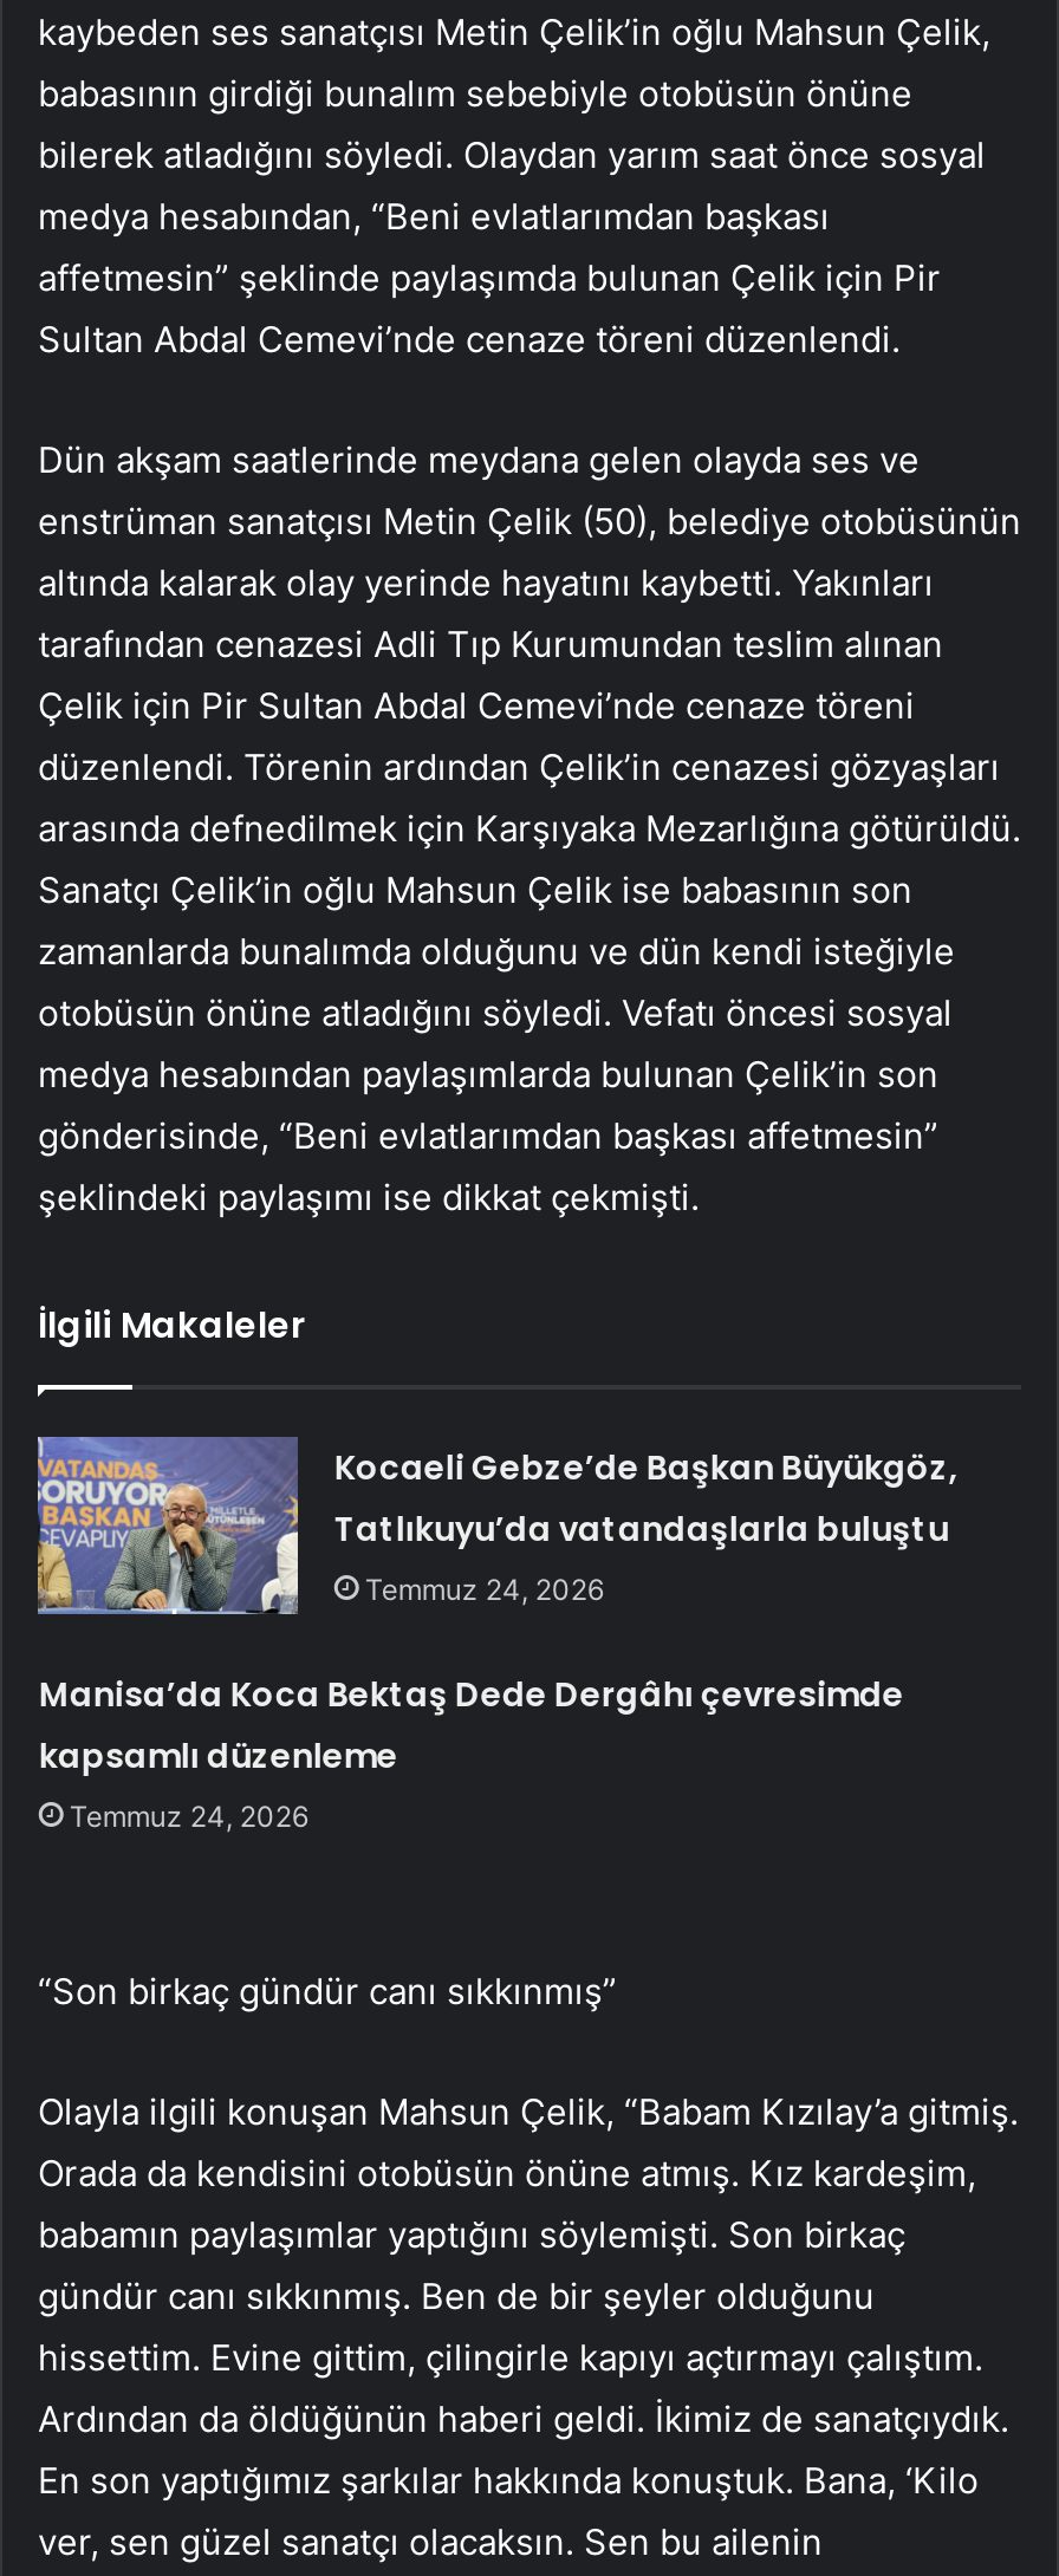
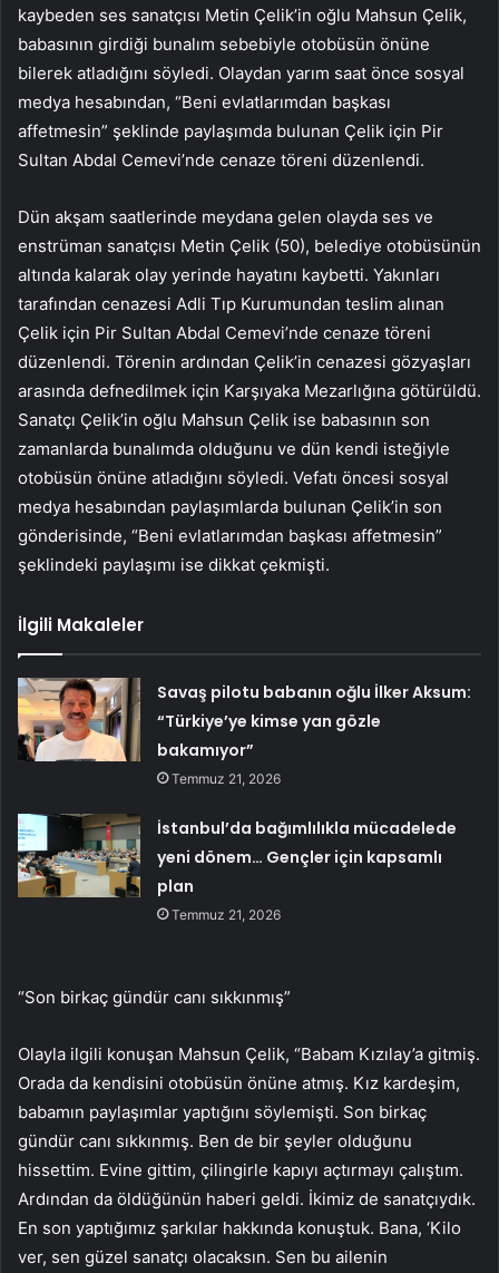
[35,1435,958,1616] [image] | Kocaeli Gebze’de Başkan Büyükgöz, | Tatlıkuyu’da vatandaşlarla buluştu | Temmuz 24, 2026 -> [17,677,471,787] [image] | Savaş pilotu babanın oğlu İlker Aksum: | “Türkiye’ye kimse yan gözle | bakamıyor” | Temmuz 21, 2026
[39,1671,904,1834] Manisa’da Koca Bektaş Dede Dergâhı çevresimde | kapsamlı düzenleme | Temmuz 24, 2026 -> [157,817,457,923] İstanbul’da bağımlılıkla mücadelede | yeni dönem… Gençler için kapsamlı | plan | Temmuz 21, 2026

